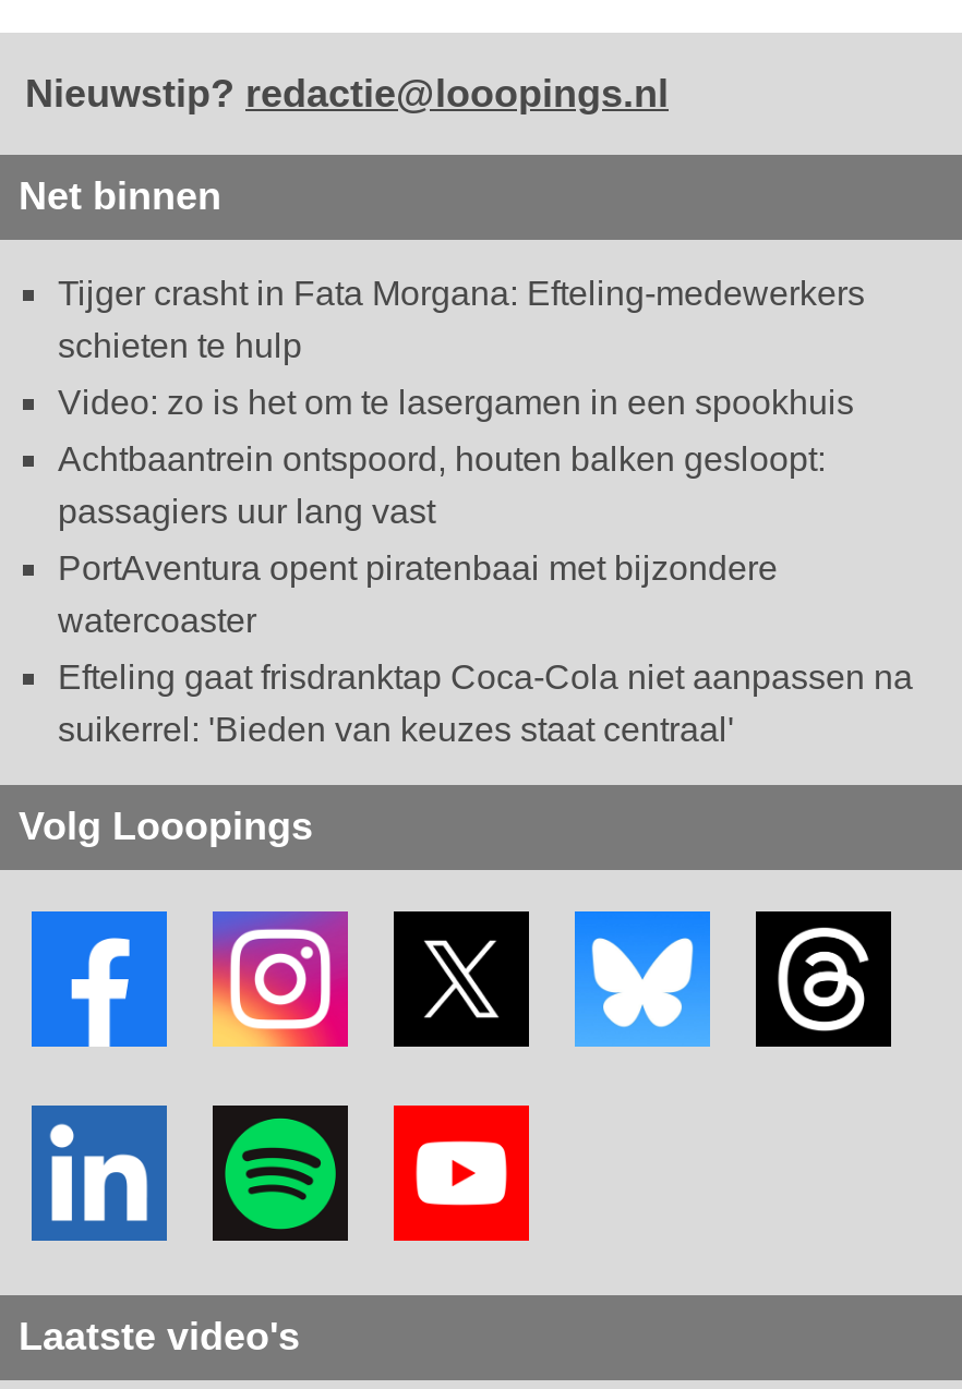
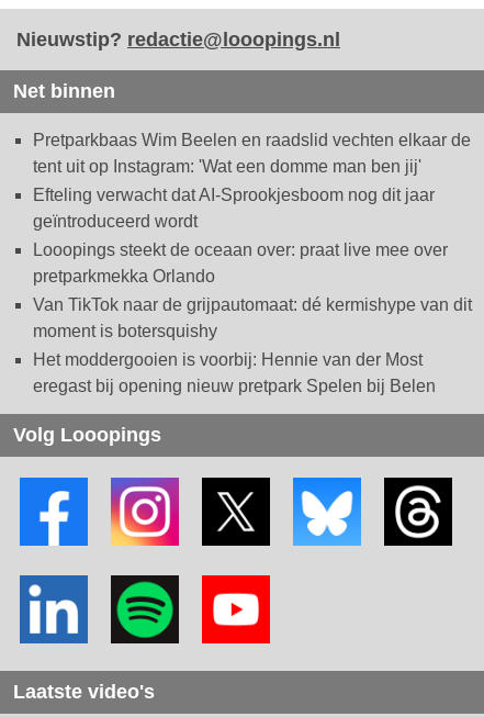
[58,275,865,365] Tijger crasht in Fata Morgana: Efteling-medewerkers | schieten te hulp -> [33,131,471,176] Pretparkbaas Wim Beelen en raadslid vechten elkaar de | tent uit op Instagram: 'Wat een domme man ben jij'
[58,384,854,421] Video: zo is het om te lasergamen in een spookhuis -> [33,186,435,231] Efteling verwacht dat AI-Sprookjesboom nog dit jaar | geïntroduceerd wordt
[58,441,826,531] Achtbaantrein ontspoord, houten balken gesloopt: | passagiers uur lang vast -> [33,241,448,286] Looopings steekt de oceaan over: praat live mee over | pretparkmekka Orlando
[58,550,778,640] PortAventura opent piratenbaai met bijzondere | watercoaster -> [33,296,472,341] Van TikTok naar de grijpautomaat: dé kermishype van dit | moment is botersquishy
[58,659,913,749] Efteling gaat frisdranktap Coca-Cola niet aanpassen na | suikerrel: 'Bieden van keuzes staat centraal' -> [33,351,436,396] Het moddergooien is voorbij: Hennie van der Most | eregast bij opening nieuw pretpark Spelen bij Belen

